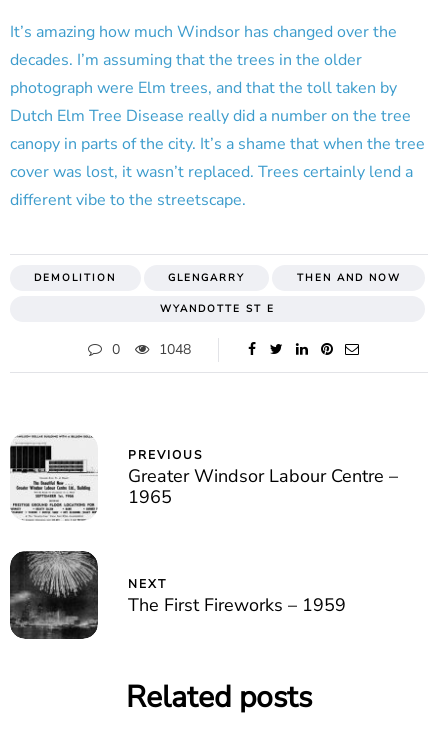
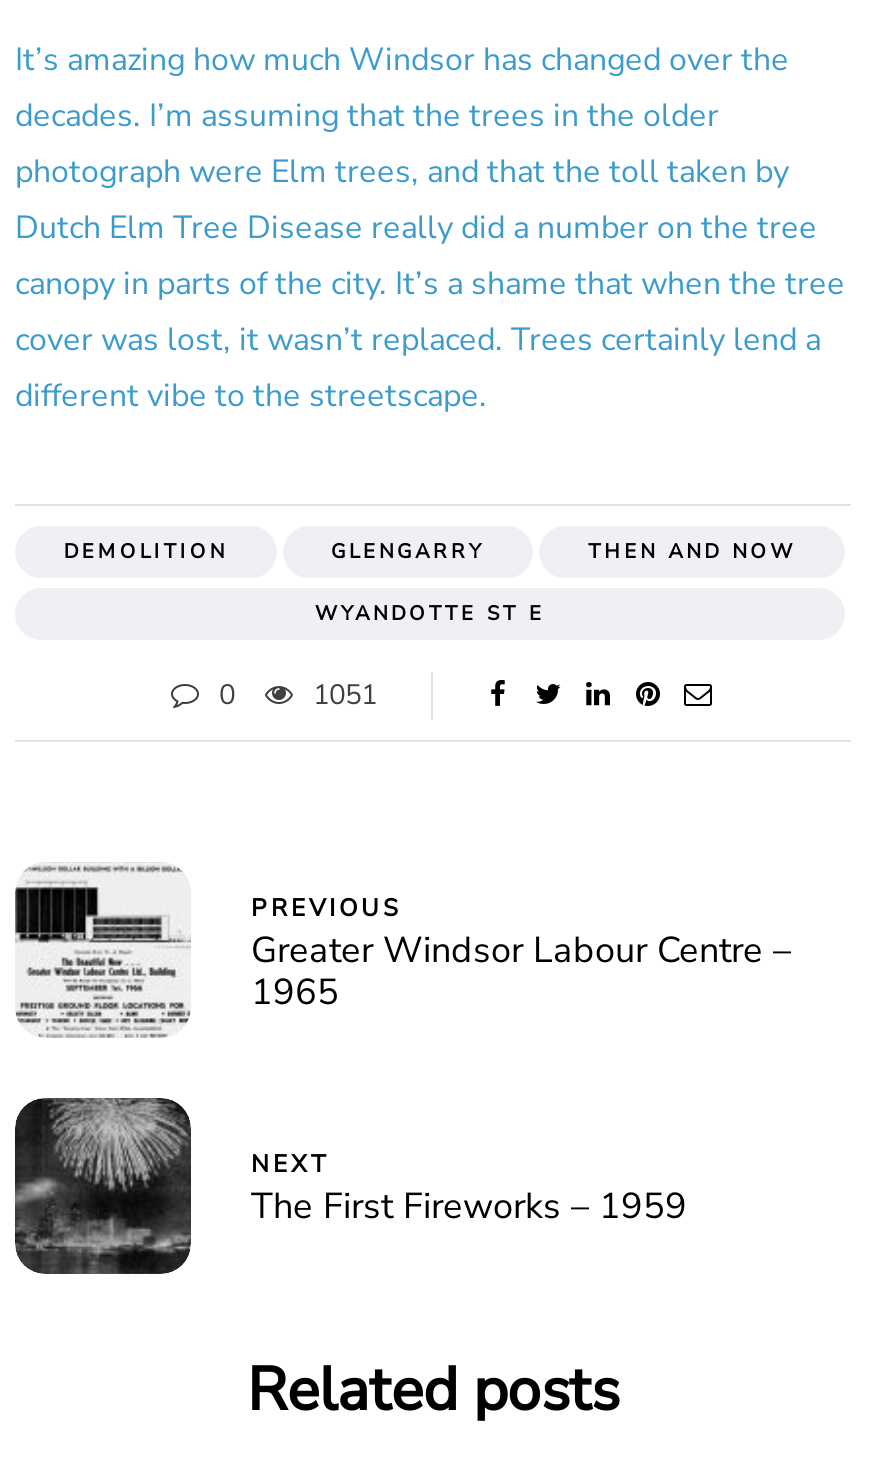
[159,340,191,359] 1048 -> [313,676,377,714] 1051

